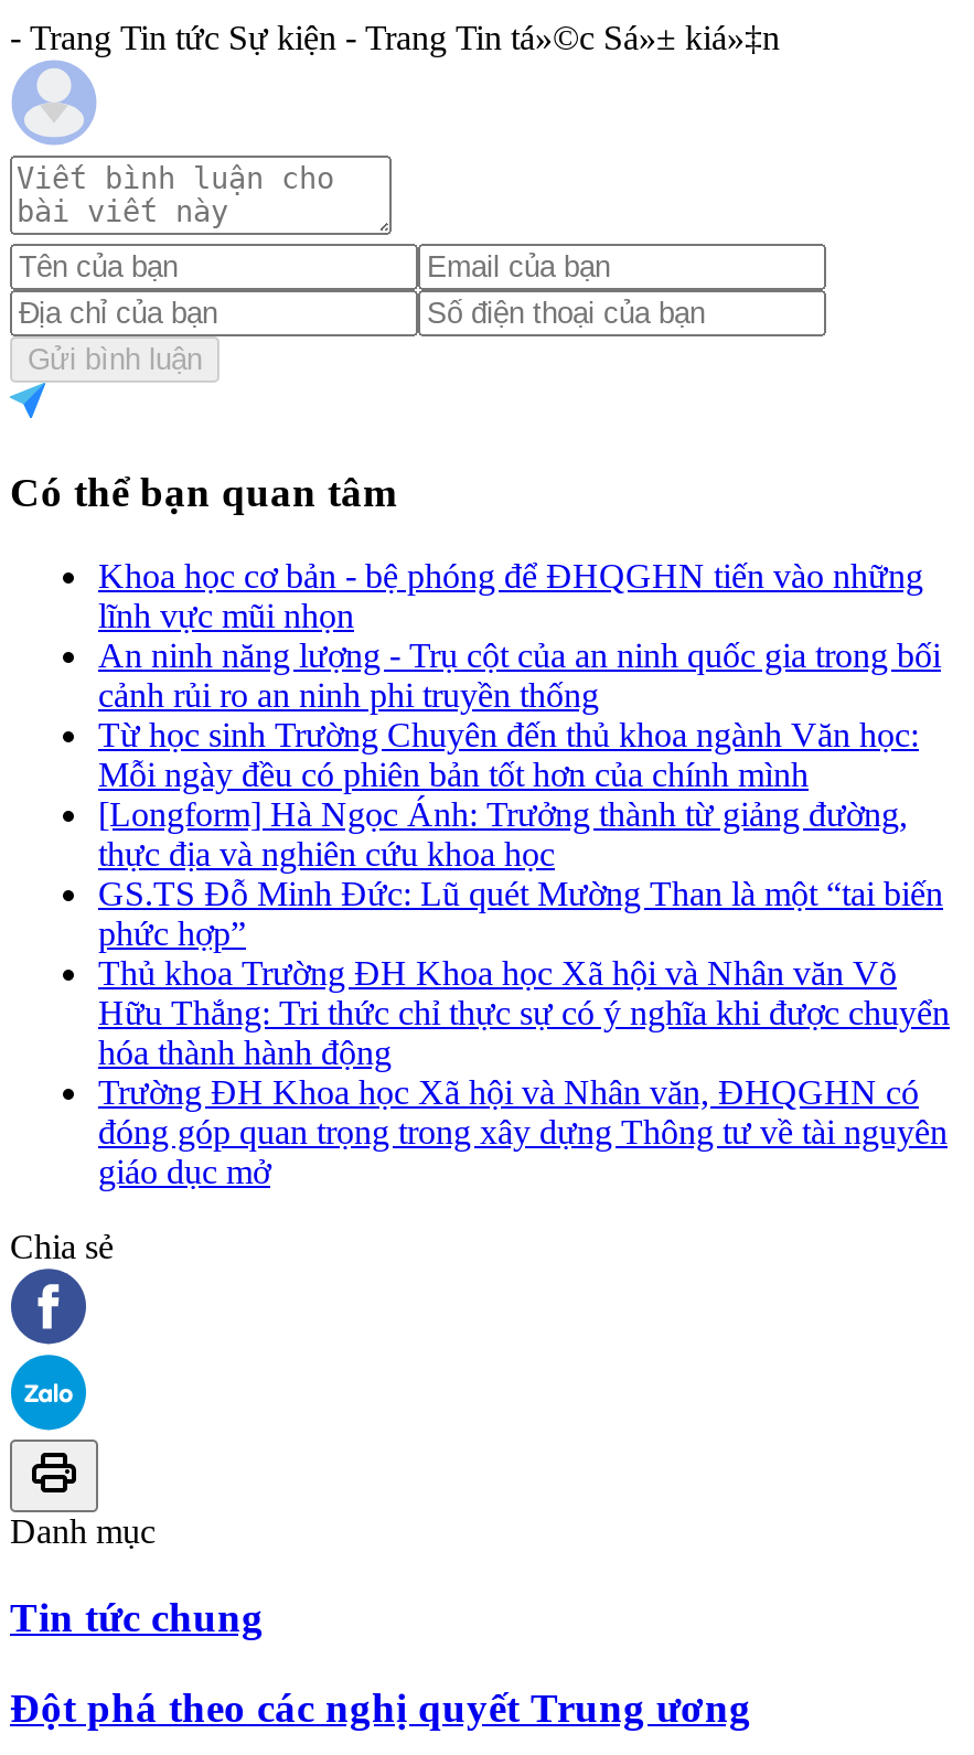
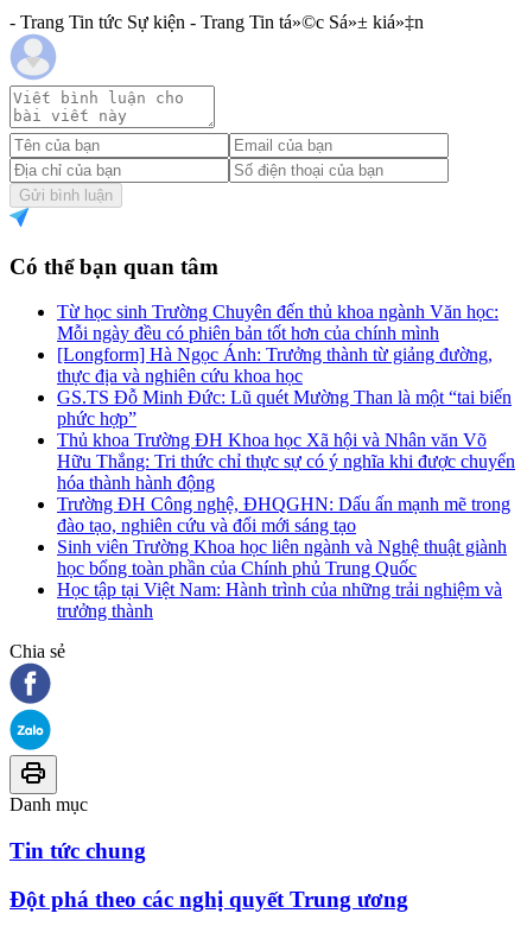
[98,558,941,714] Khoa học cơ bản - bệ phóng để ĐHQGHN tiến vào những | lĩnh vực mũi nhọn | An ninh năng lượng - Trụ cột của an ninh quốc gia trong bối | cảnh rủi ro an ninh phi truyền thống -> none
moved [98,717,950,1072] -> [57,302,515,493]: Từ học sinh Trường Chuyên đến thủ khoa ngành Văn học: | Mỗi ngày đều có phiên bản tốt hơn của chính mình | [Longform] Hà Ngọc Ánh: Trưởng thành từ giảng đường, | ... | Hữu Thắng: Tri thức chỉ thực sự có ý nghĩa khi được chuyển | hóa thành hành động
[98,1074,948,1191] Trường ĐH Khoa học Xã hội và Nhân văn, ĐHQGHN có | đóng góp quan trọng trong xây dựng Thông tư về tài nguyên | giáo dục mở -> [57,494,510,621] Trường ĐH Công nghệ, ĐHQGHN: Dấu ấn mạnh mẽ trong | đào tạo, nghiên cứu và đổi mới sáng tạo | Sinh viên Trường Khoa học liên ngành và Nghệ thuật giành | học bổng toàn phần của Chính phủ Trung Quốc | Học tập tại Việt Nam: Hành trình của những trải nghiệm và | trưởng thành

